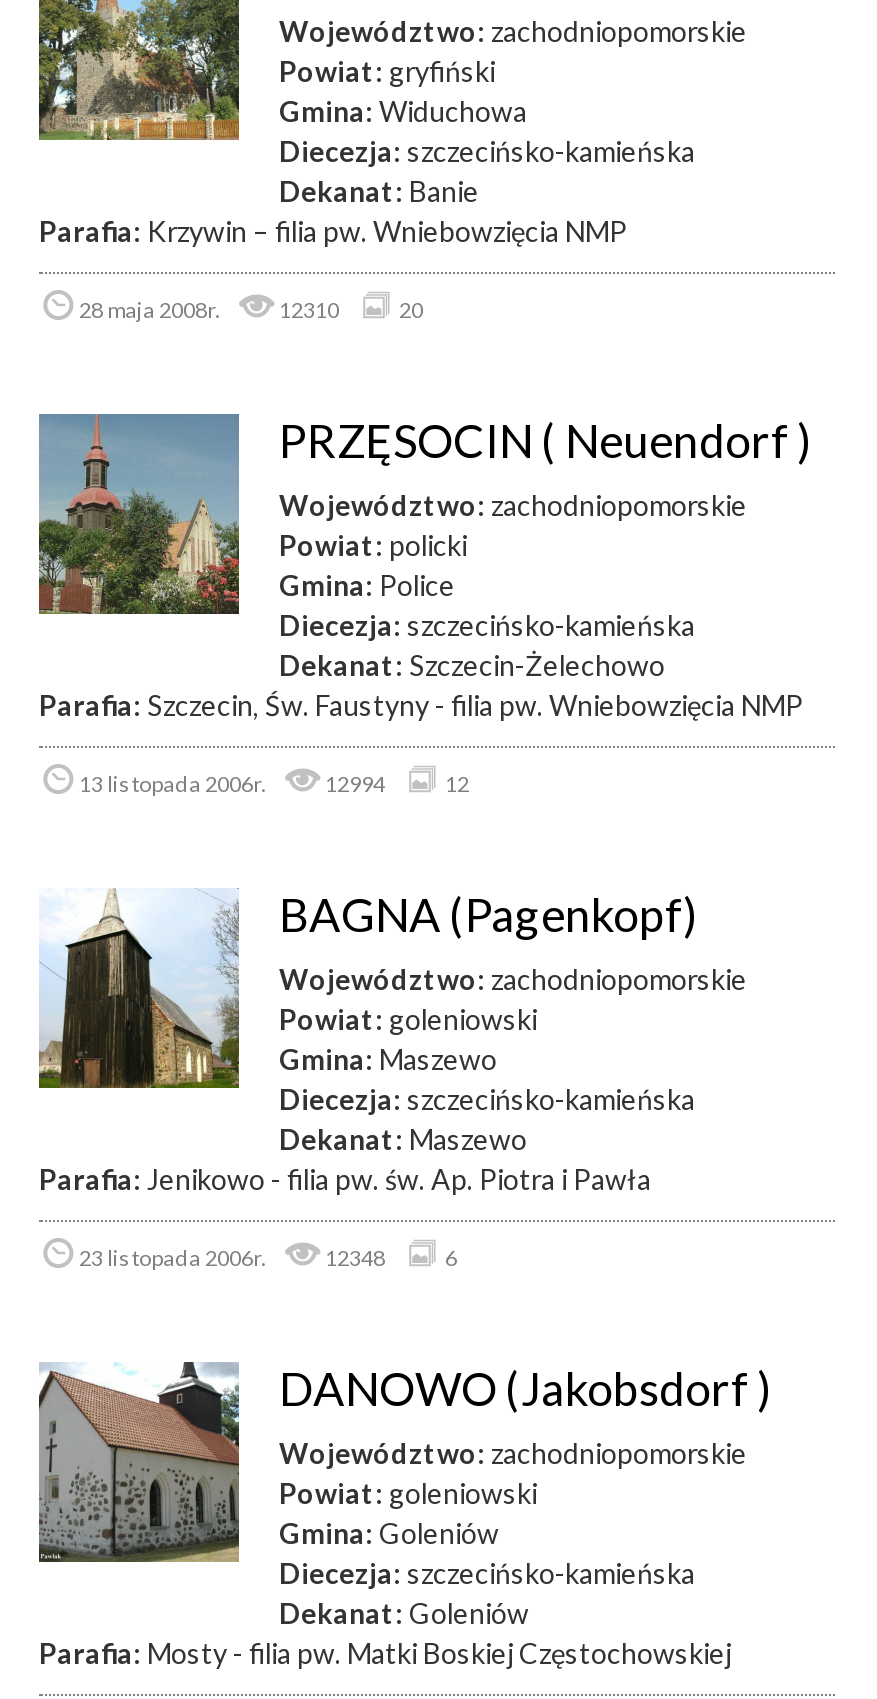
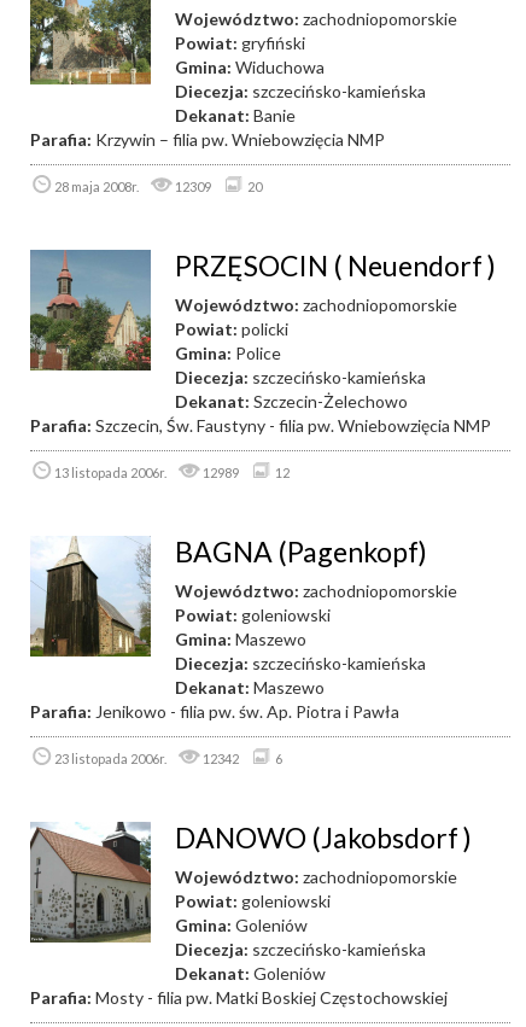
[279,296,339,322] 12310 -> [175,178,211,194] 12309
[325,770,385,796] 12994 -> [203,465,239,480] 12989
[325,1244,385,1270] 12348 -> [203,751,239,766] 12342

